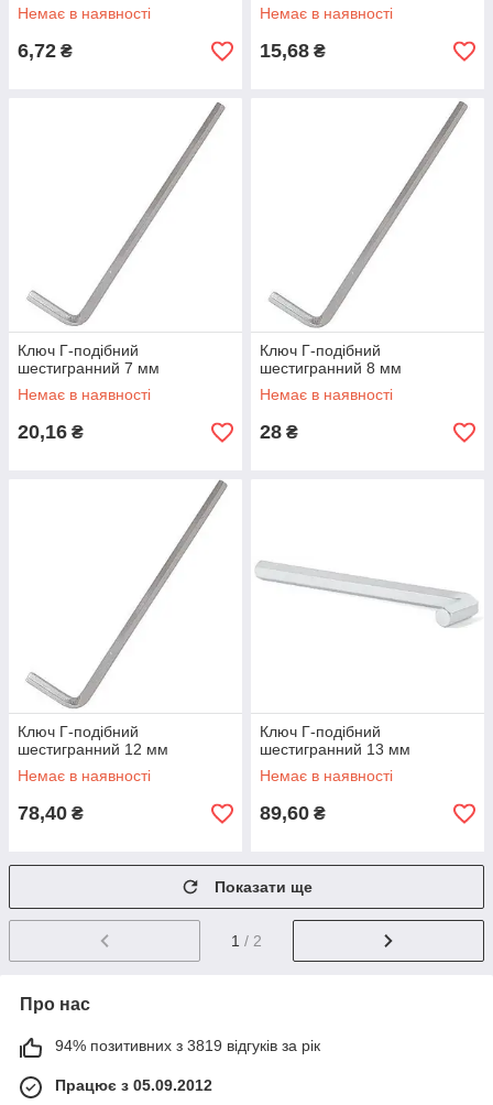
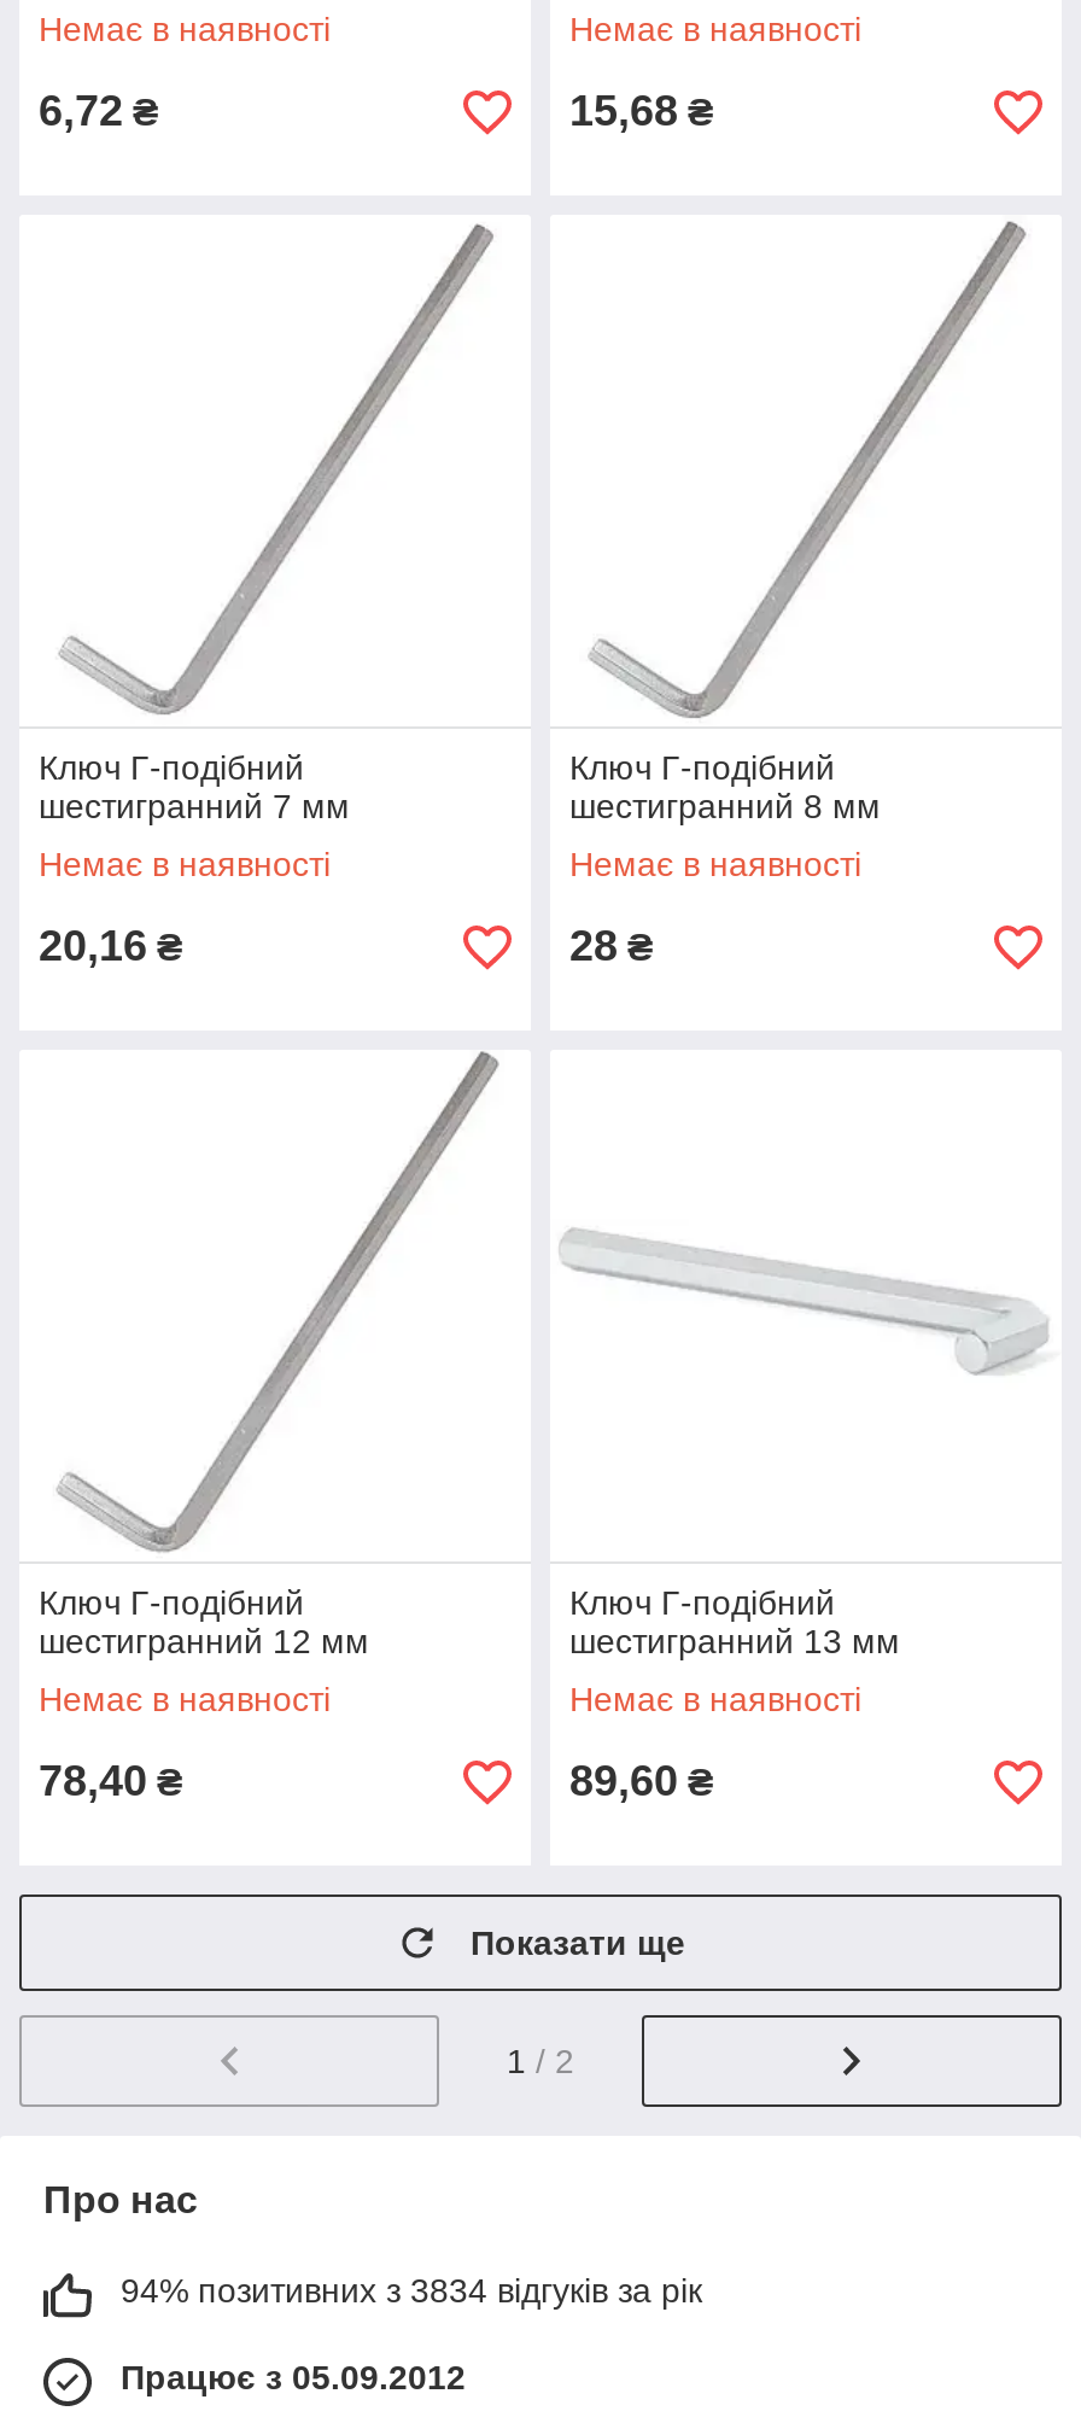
[55,1037,320,1054] 94% позитивних з 3819 відгуків за рік -> [121,2271,702,2310] 94% позитивних з 3834 відгуків за рік

